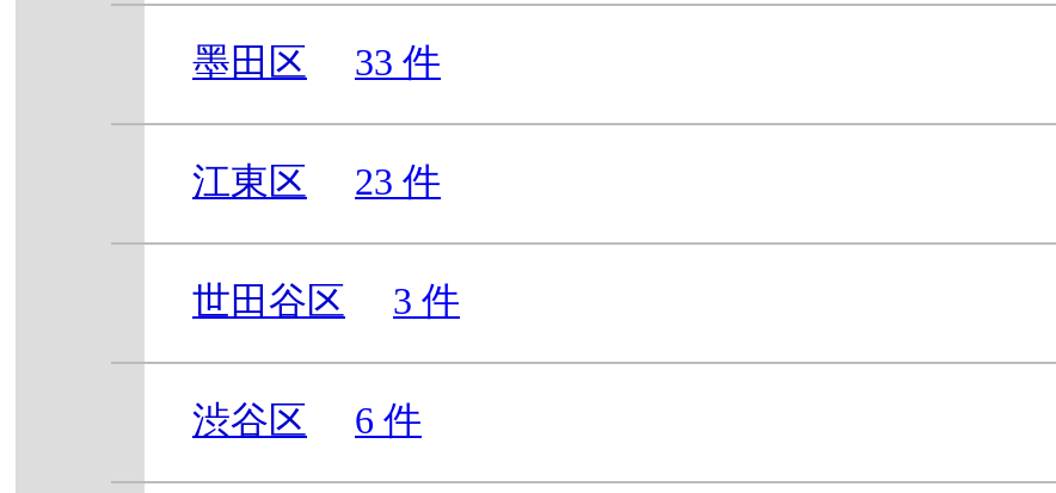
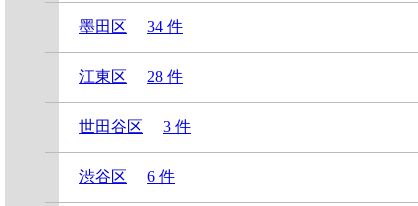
[192,42,441,83] 墨田区 33 件 -> [79,18,183,35] 墨田区 34 件
[192,161,441,202] 江東区 23 件 -> [79,68,183,85] 江東区 28 件

